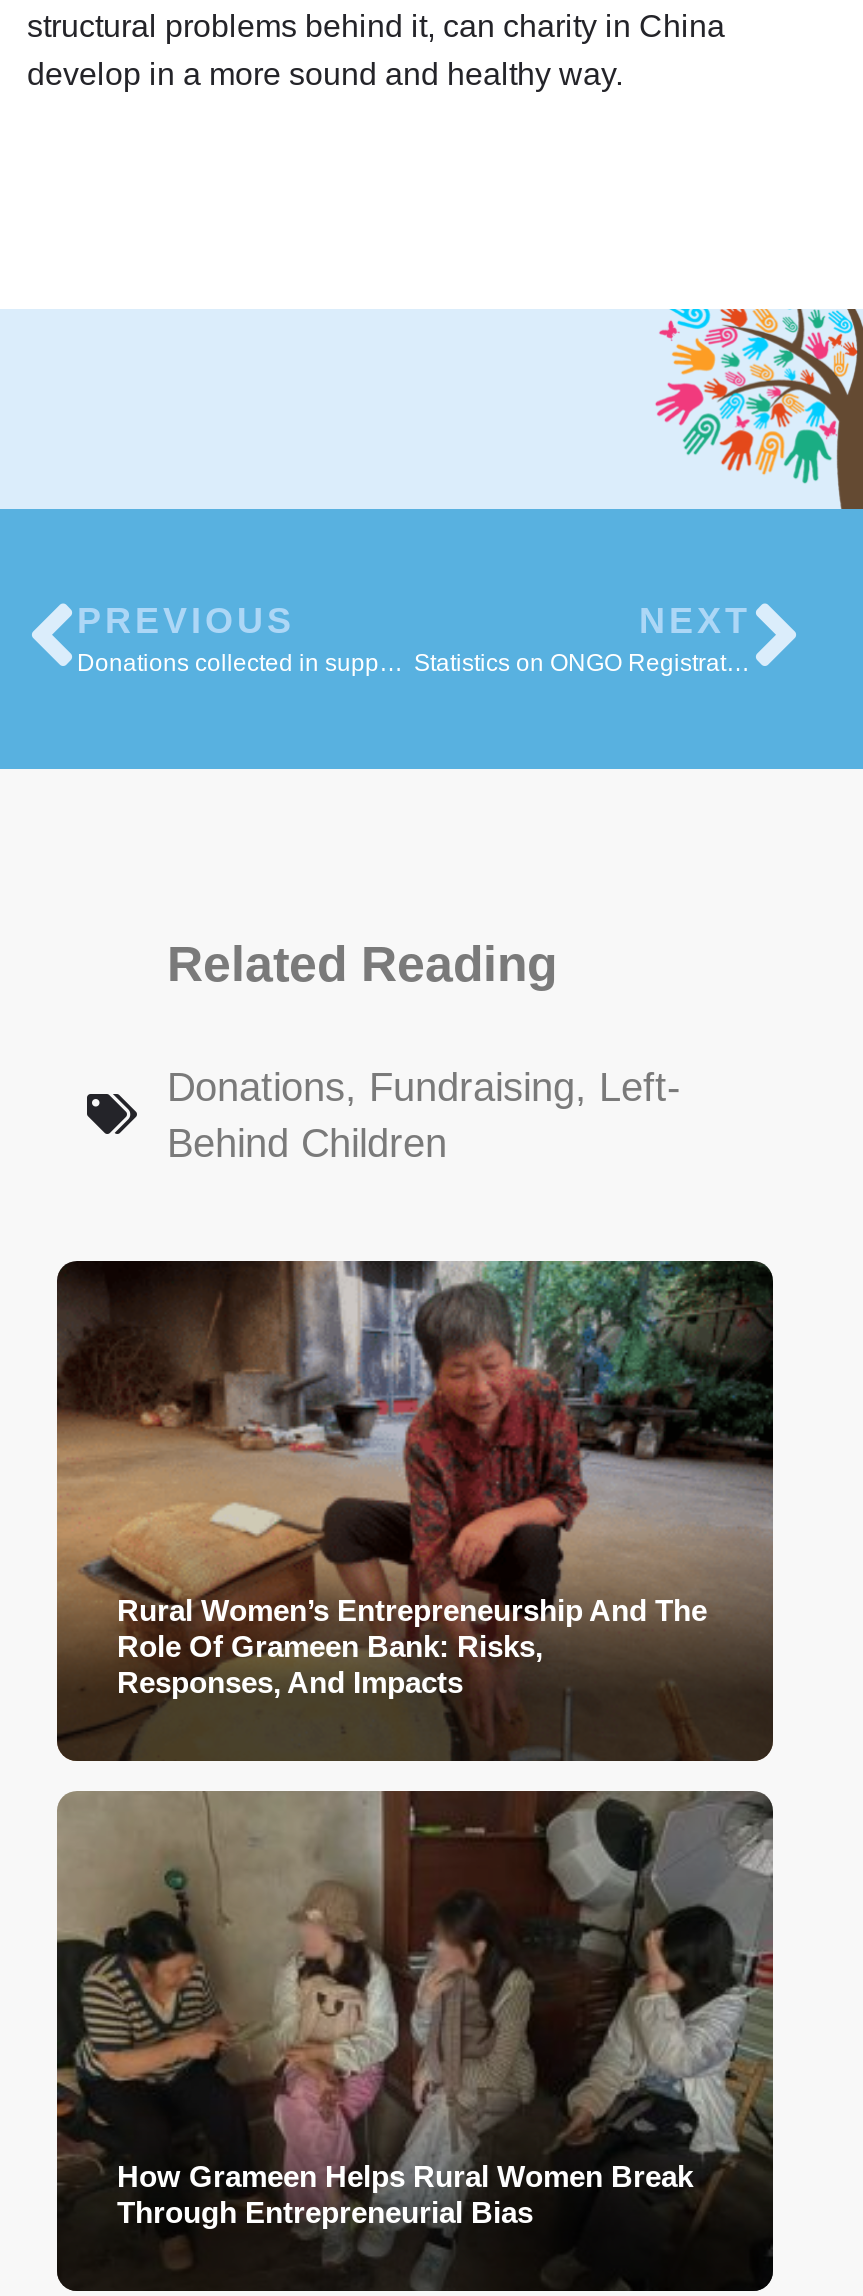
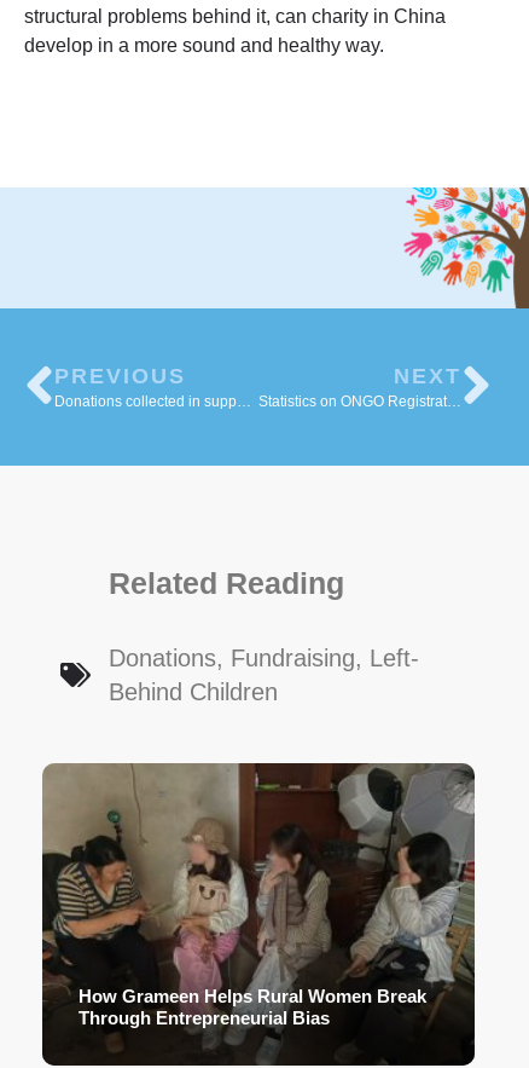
[55,1259,775,1761] [image] | Rural Women’s Entrepreneurship And The | Role Of Grameen Bank: Risks, | Responses, And Impacts -> none

